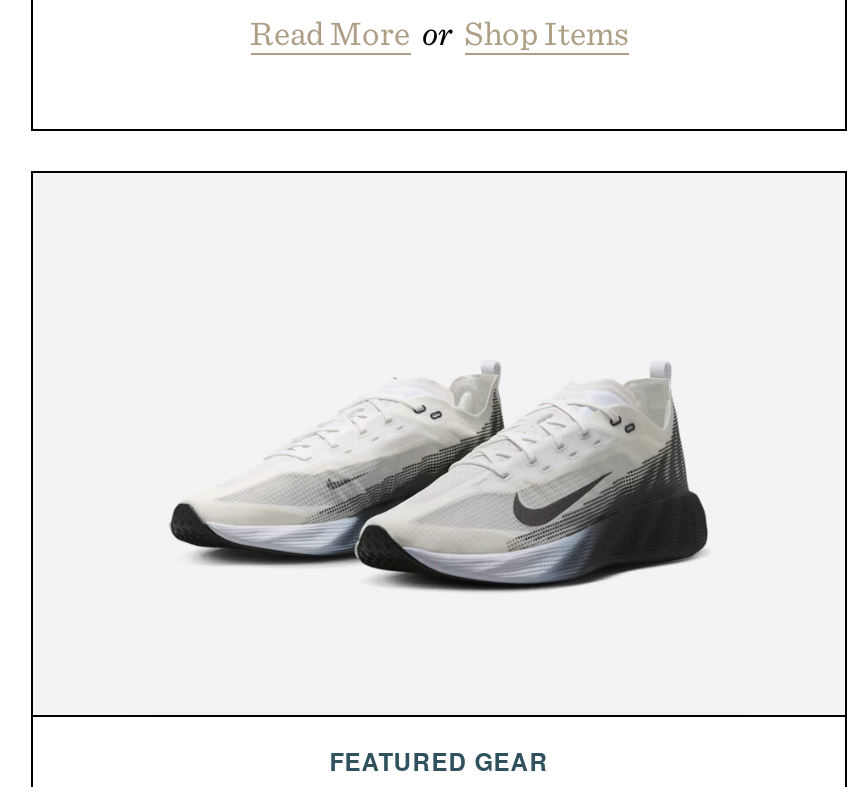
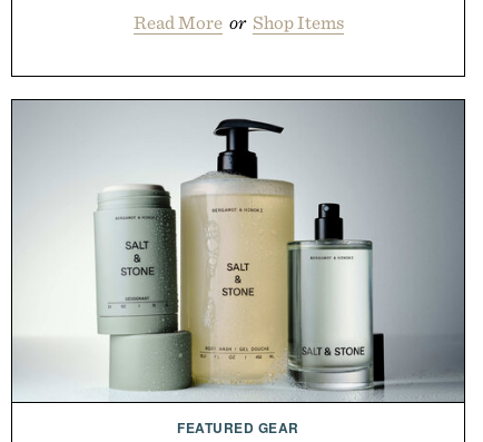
[33,171,847,717] [image] -> [14,99,465,402] [image]

